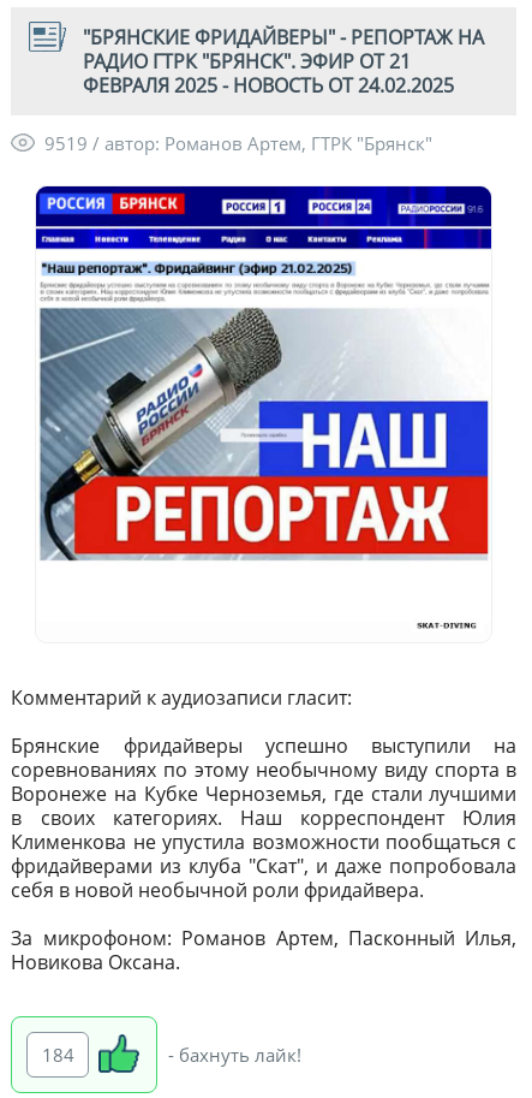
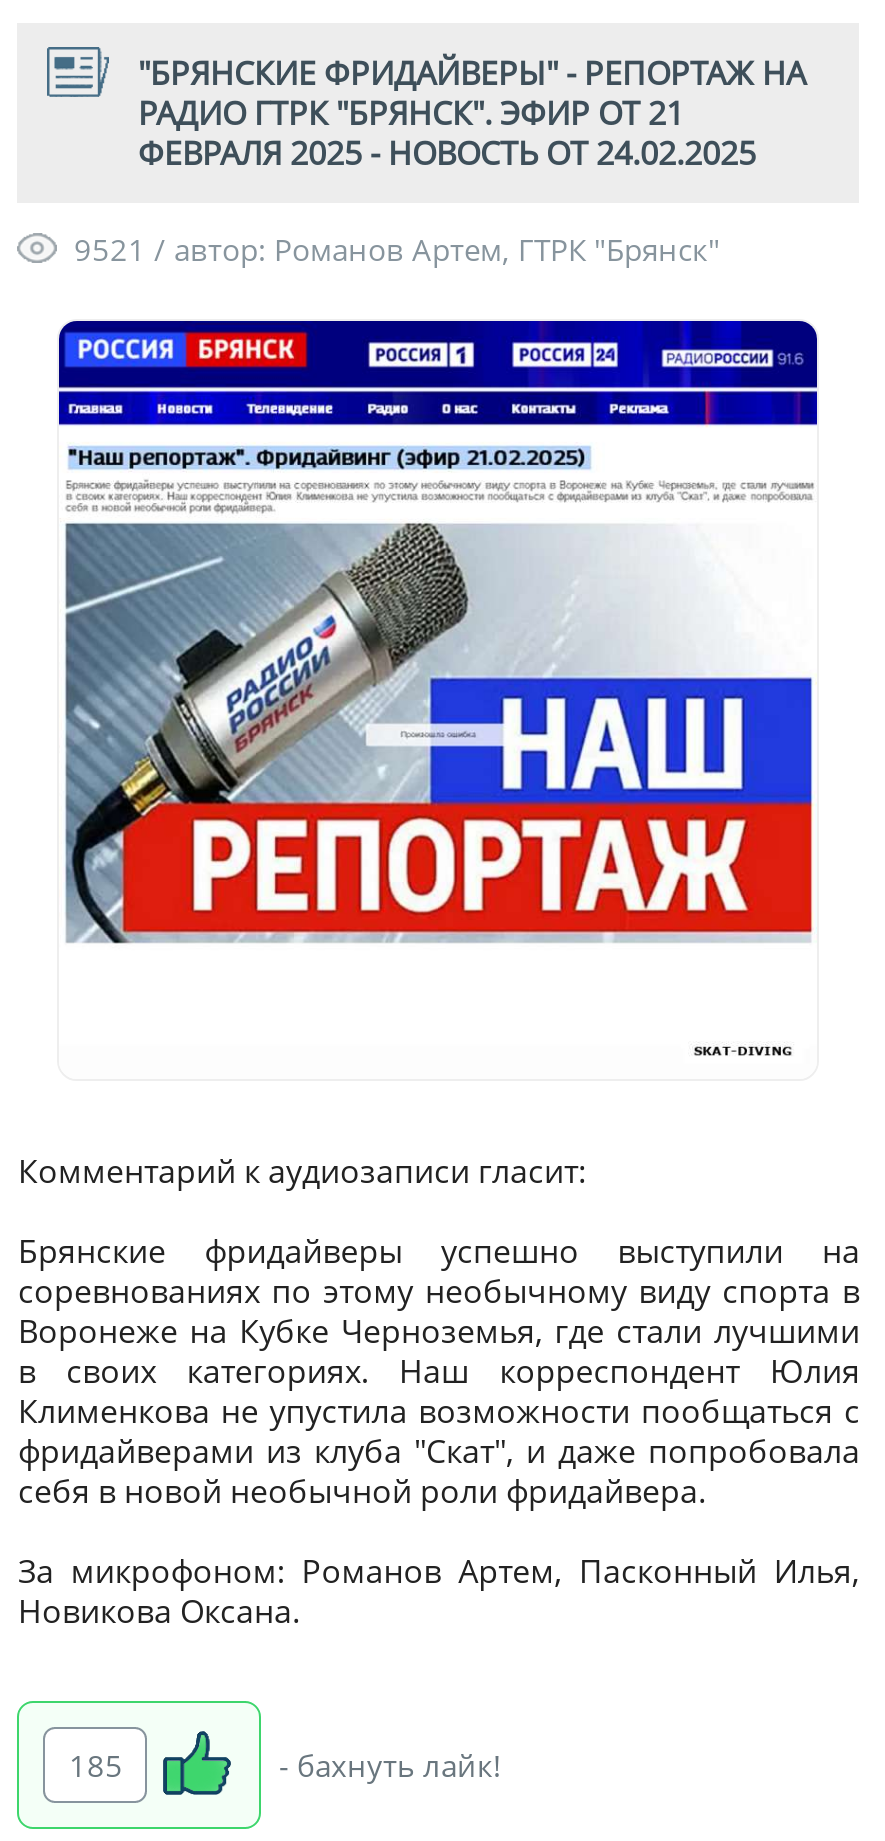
[45,131,433,155] 9519 / автор: Романов Артем, ГТРК "Брянск" -> [74,229,720,269] 9521 / автор: Романов Артем, ГТРК "Брянск"
[42,1043,74,1067] 184 -> [69,1745,123,1785] 185

